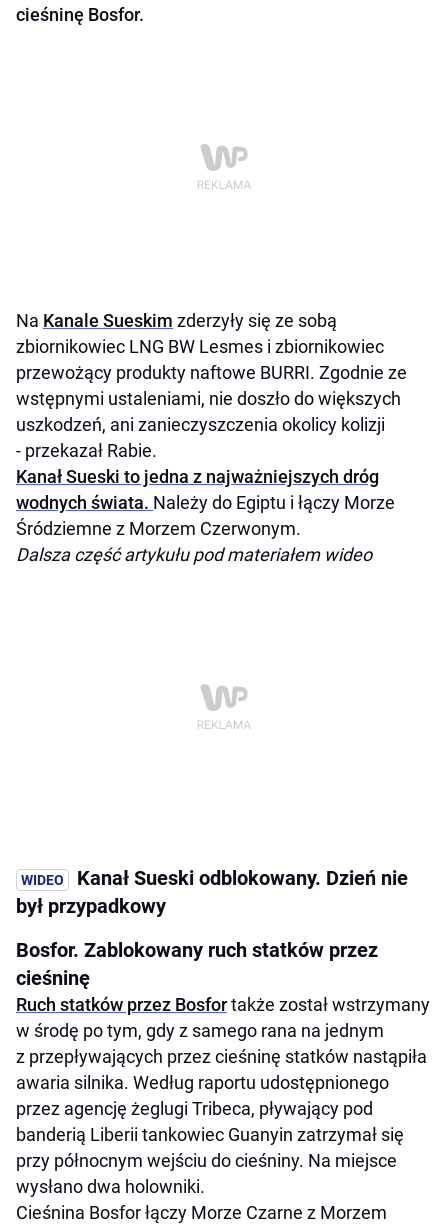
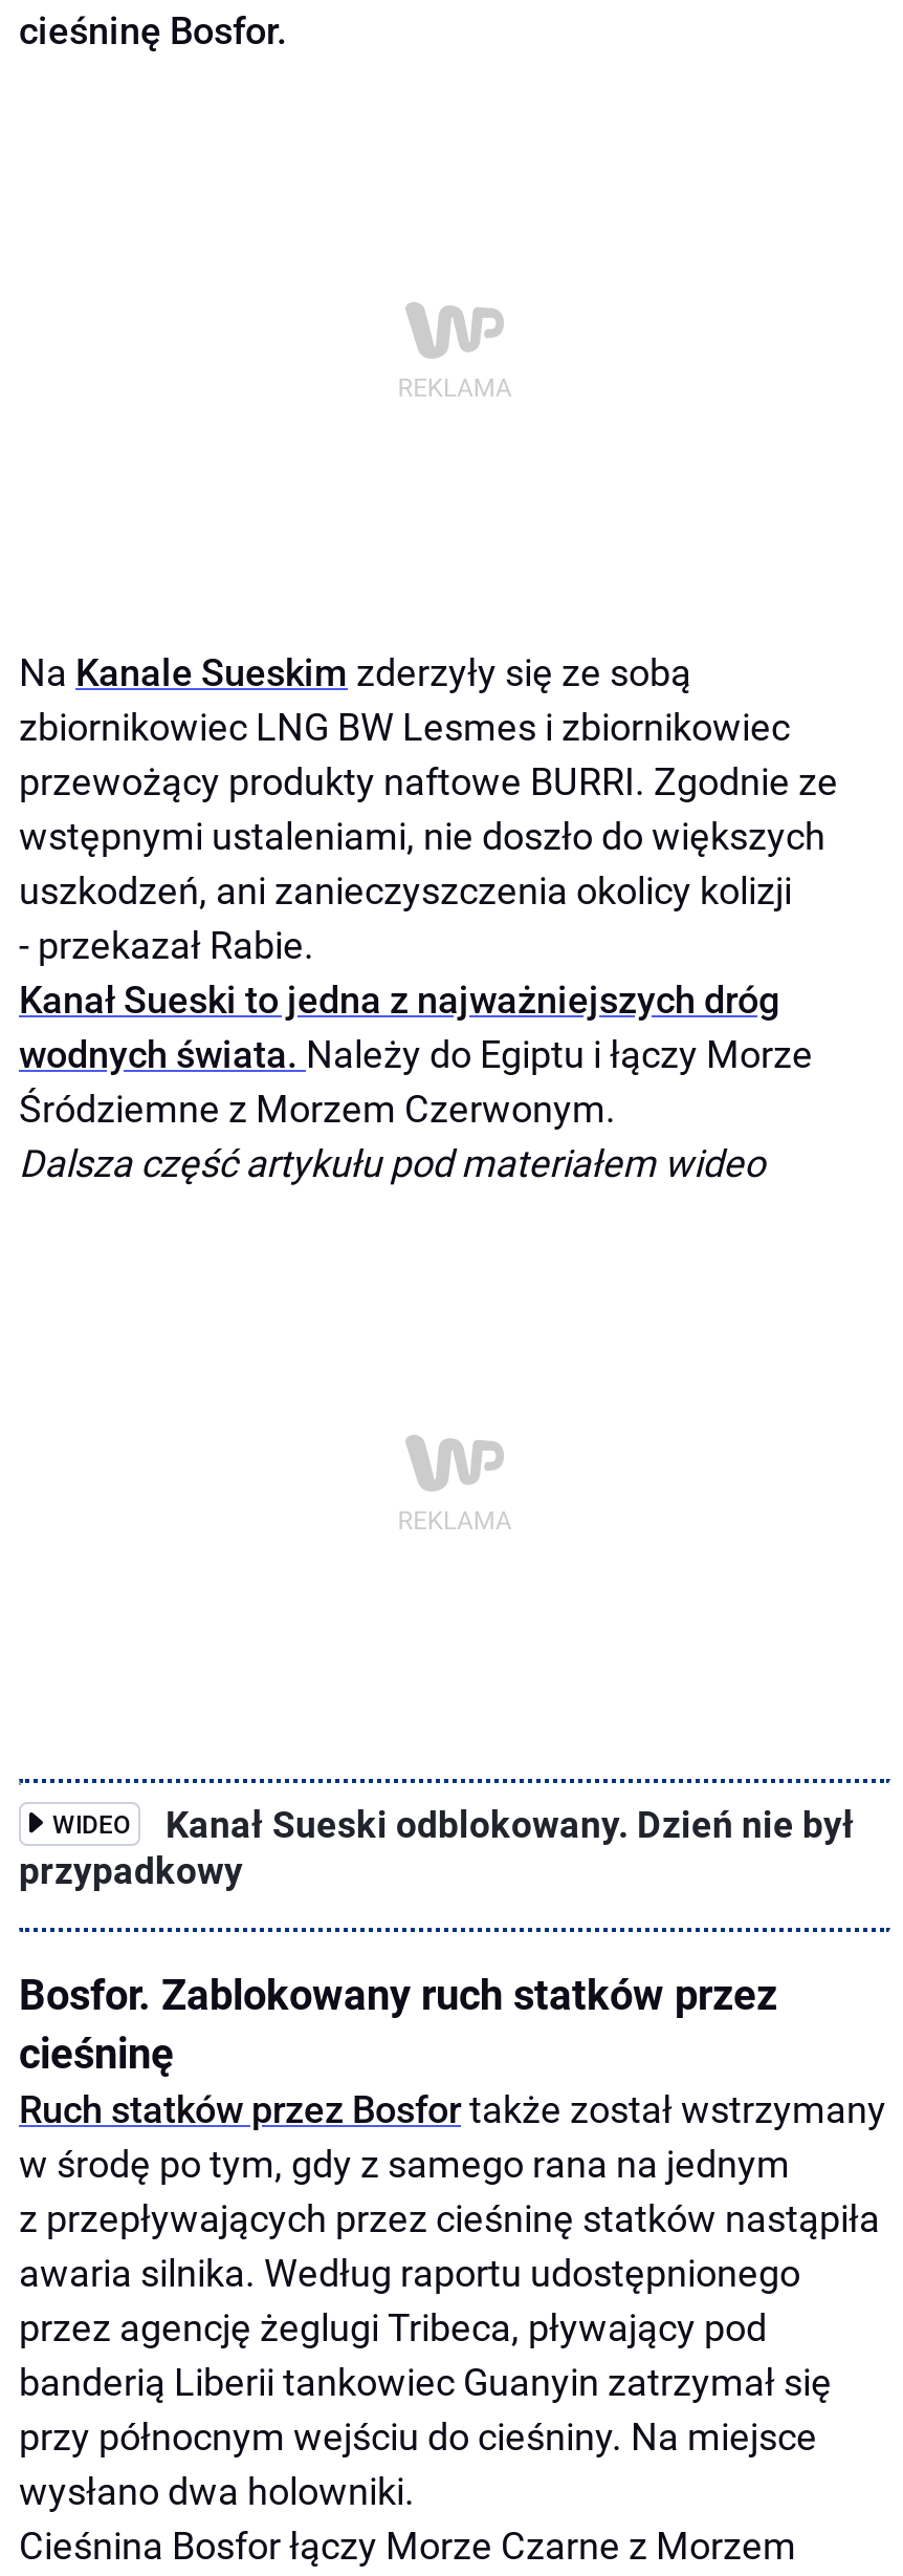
[16,866,408,918] Kanał Sueski odblokowany. Dzień nie | był przypadkowy -> [19,1803,855,1891] WIDEO | Kanał Sueski odblokowany. Dzień nie był | przypadkowy

